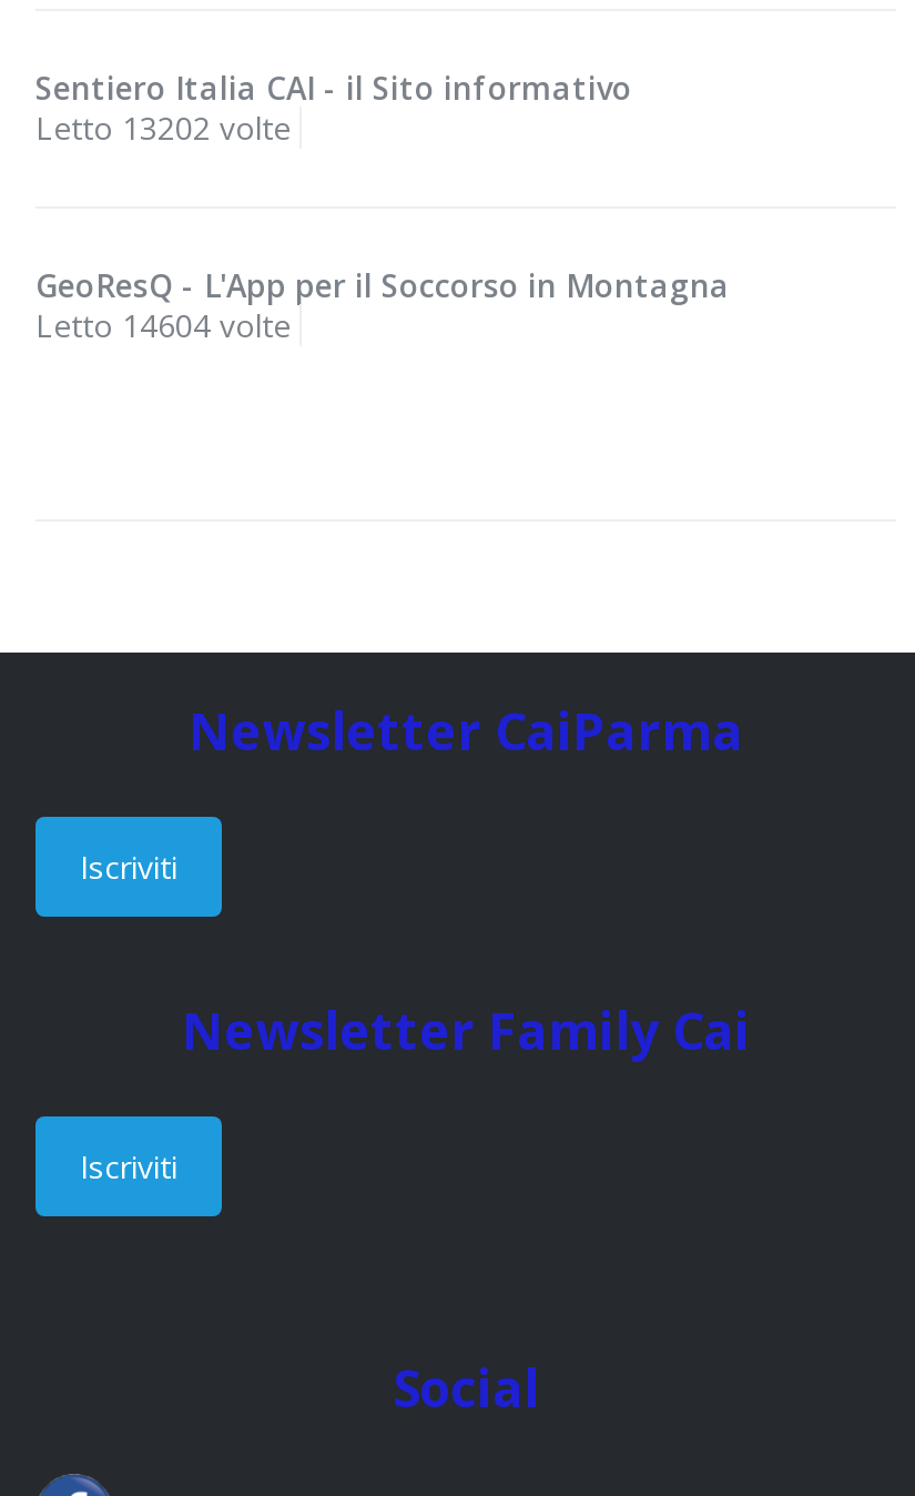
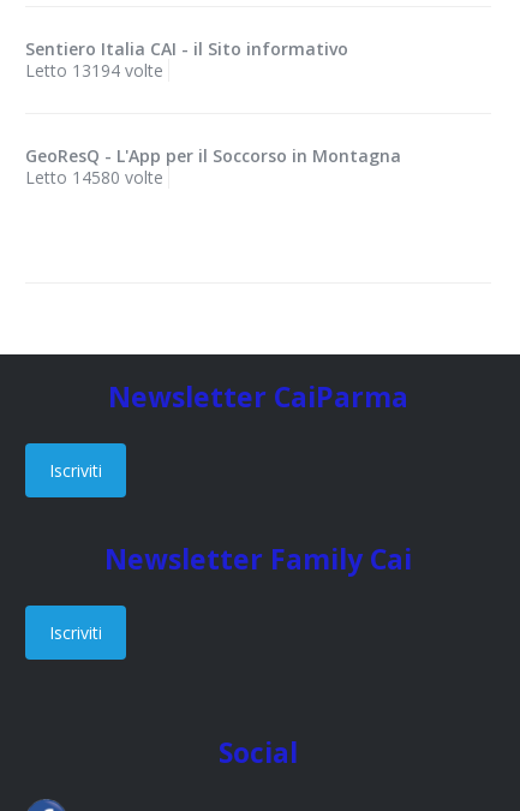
[35,108,291,150] Letto 13202 volte -> [25,59,163,82] Letto 13194 volte
[35,305,291,347] Letto 14604 volte -> [25,166,163,189] Letto 14580 volte

